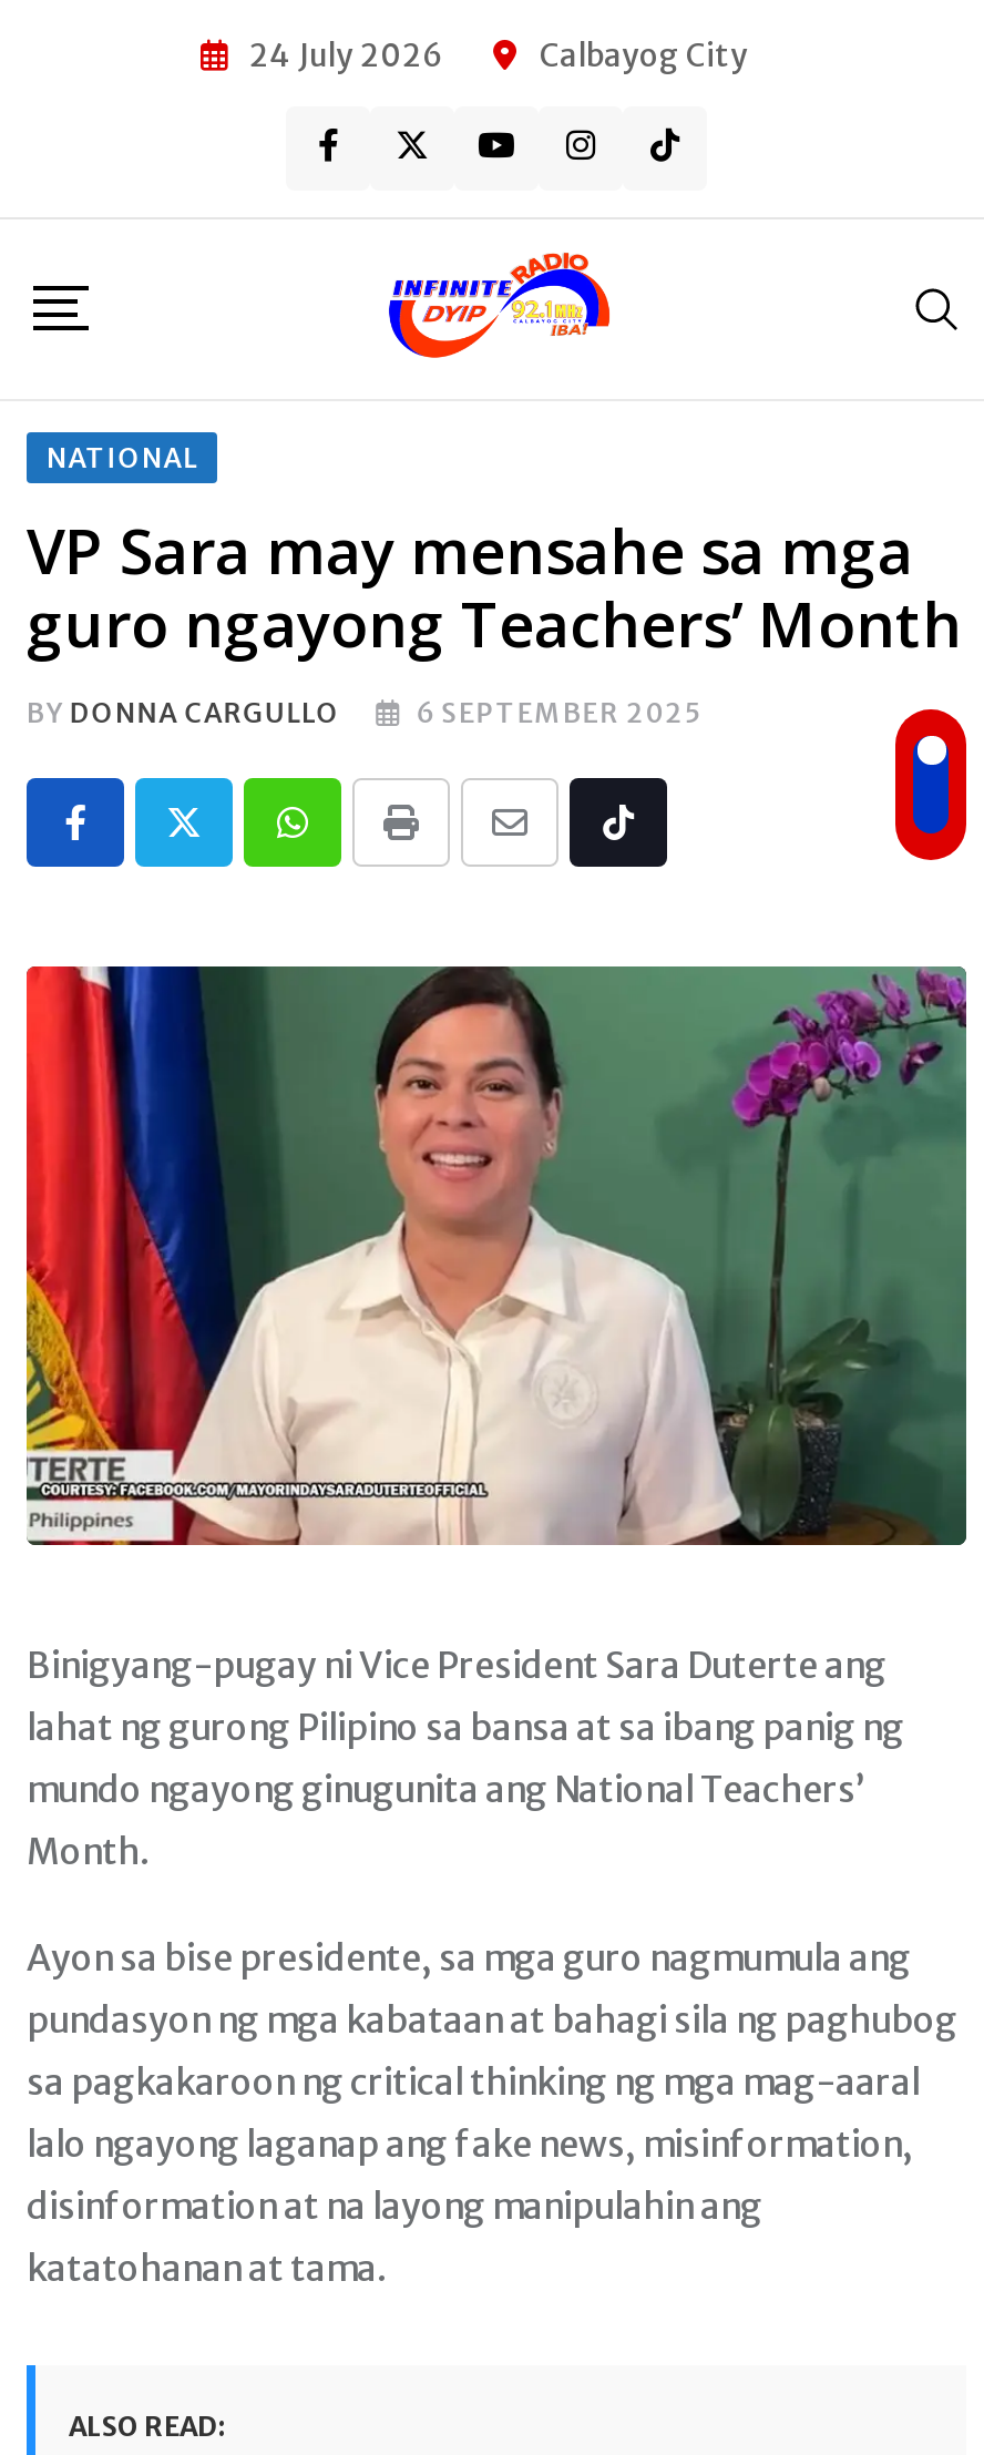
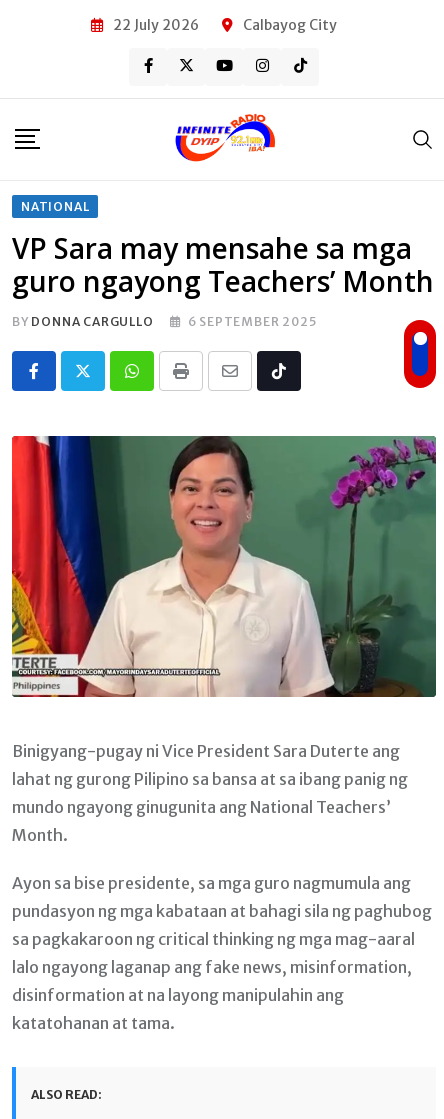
[249,34,442,74] 24 July 2026 -> [113,15,199,33] 22 July 2026

